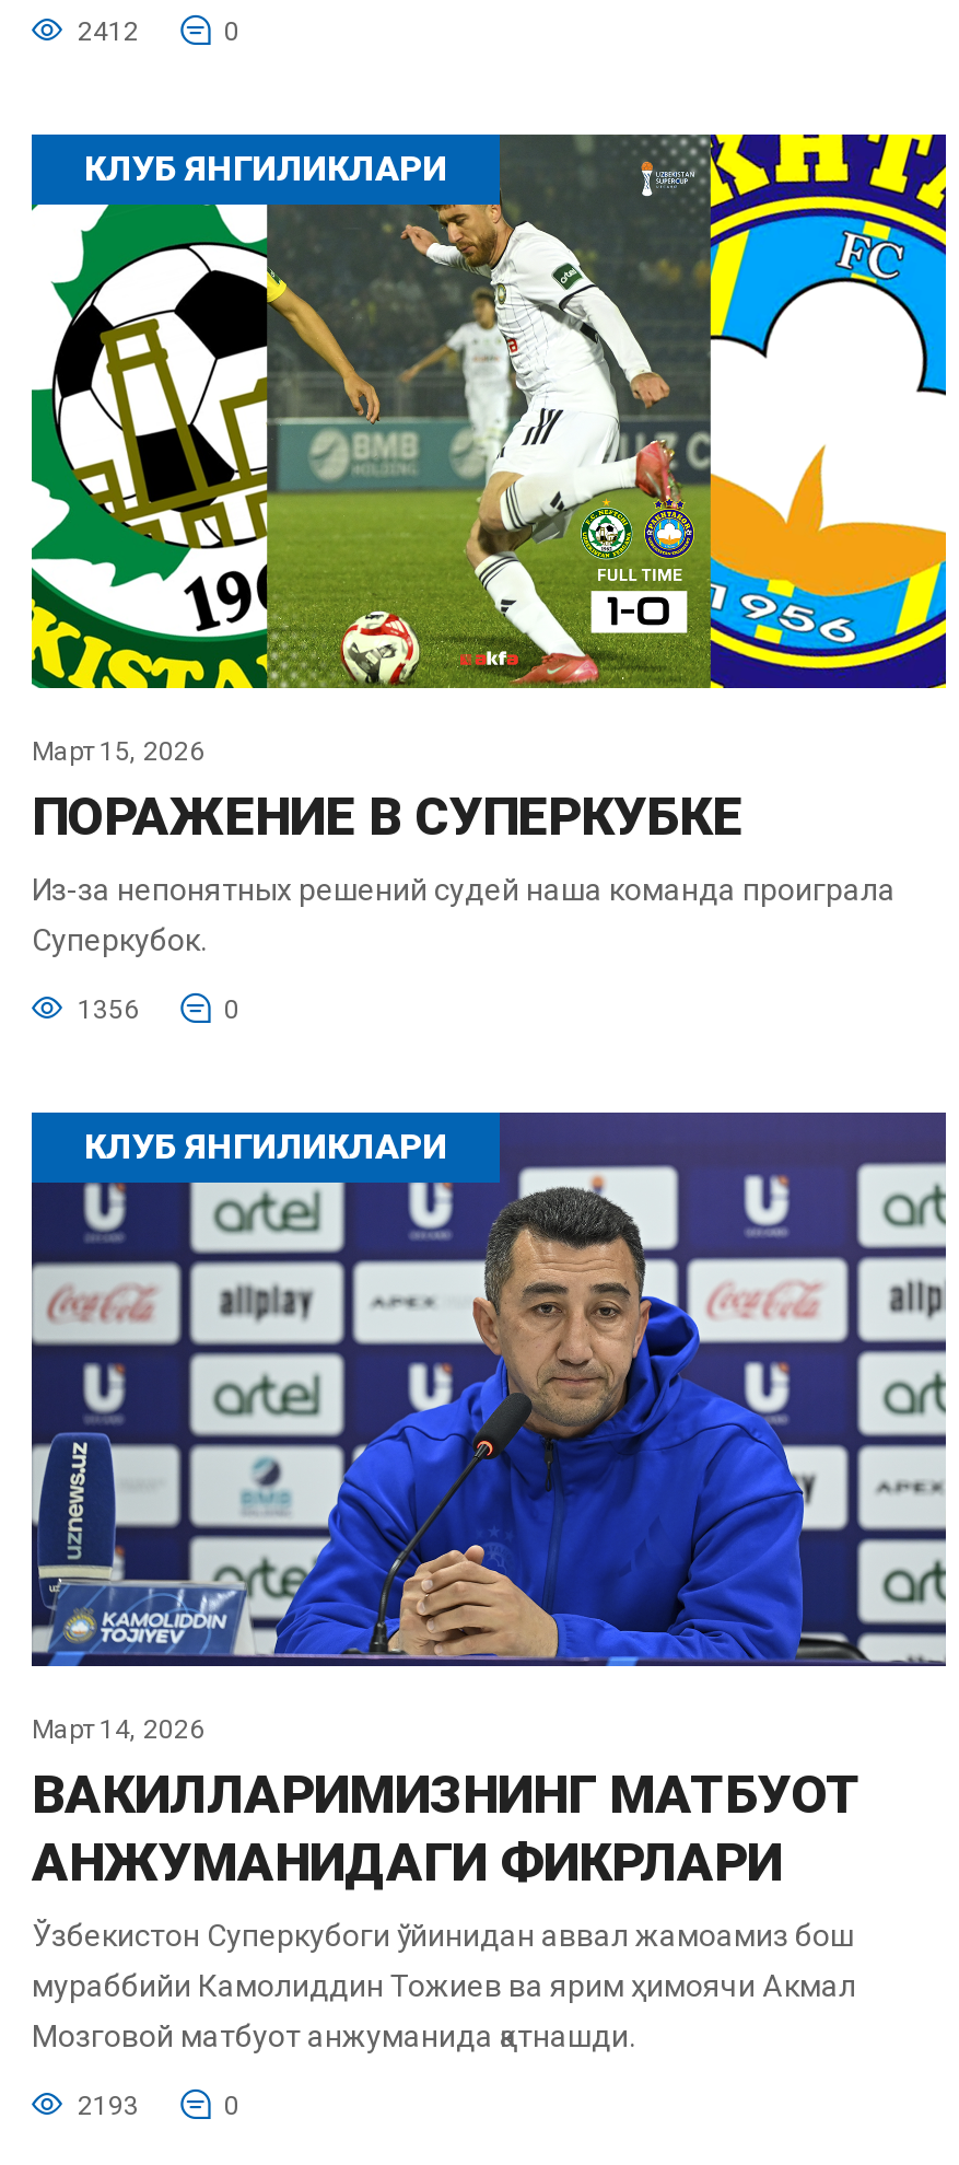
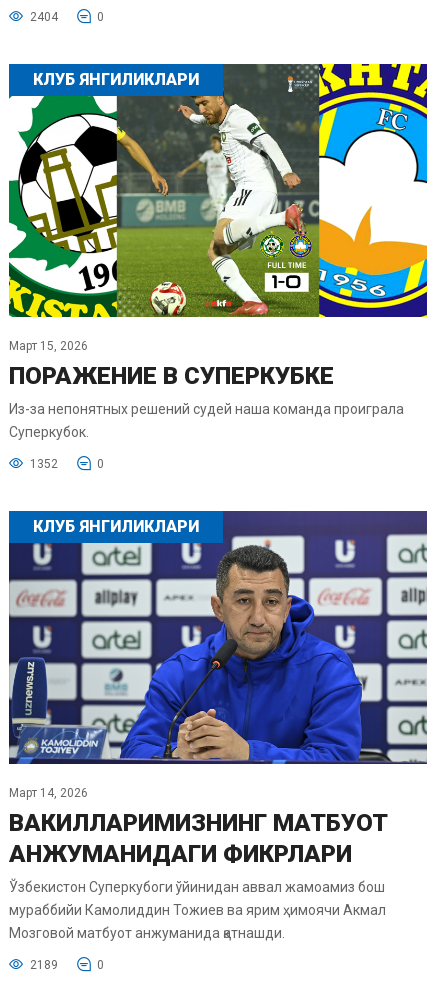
[78,16,139,47] 2412 -> [30,10,58,24] 2404
[78,994,139,1025] 1356 -> [30,457,58,471] 1352
[78,2091,139,2121] 2193 -> [30,958,58,972] 2189

